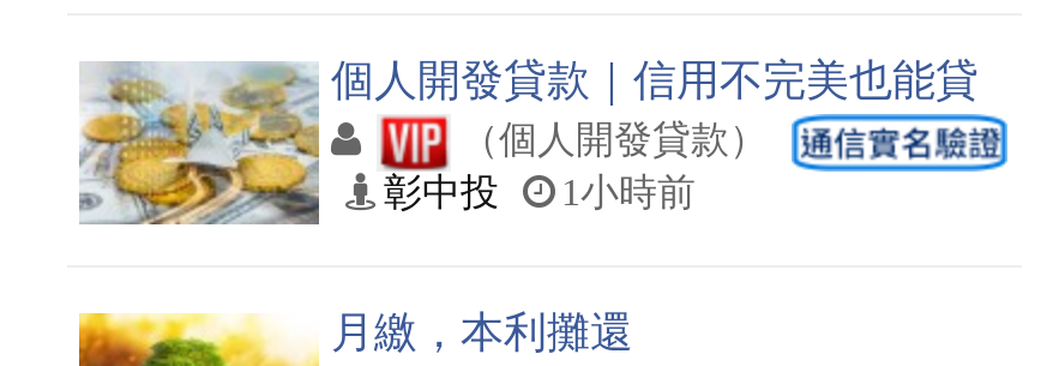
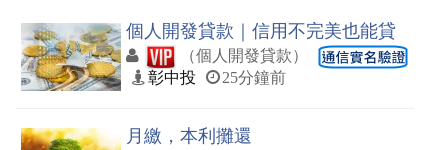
[384,172,696,212] 彰中投 1小時前 -> [148,69,286,86] 彰中投 25分鐘前

